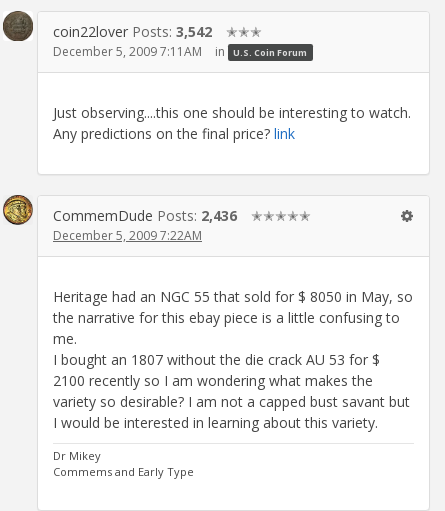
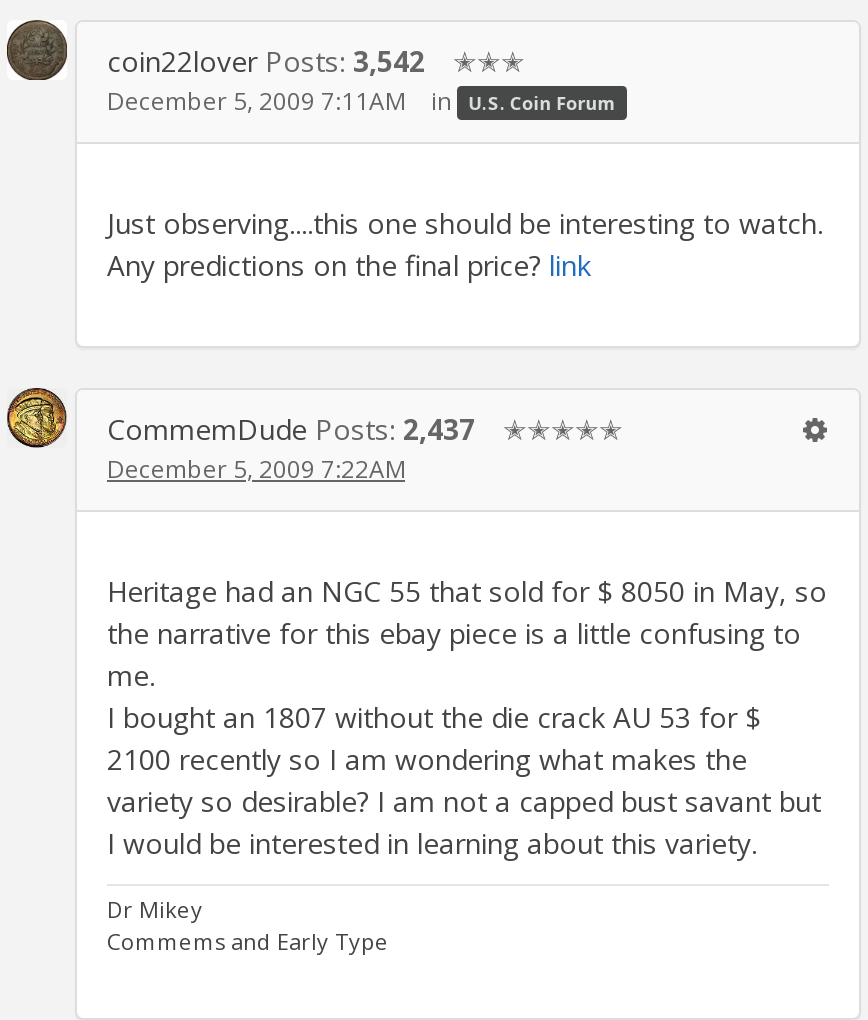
[53,205,237,224] CommemDude Posts: 2,436 -> [107,409,475,447] CommemDude Posts: 2,437

